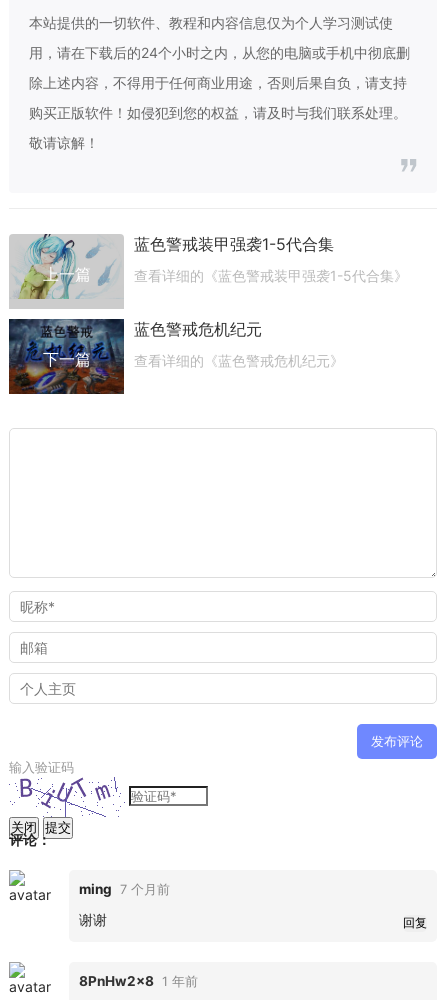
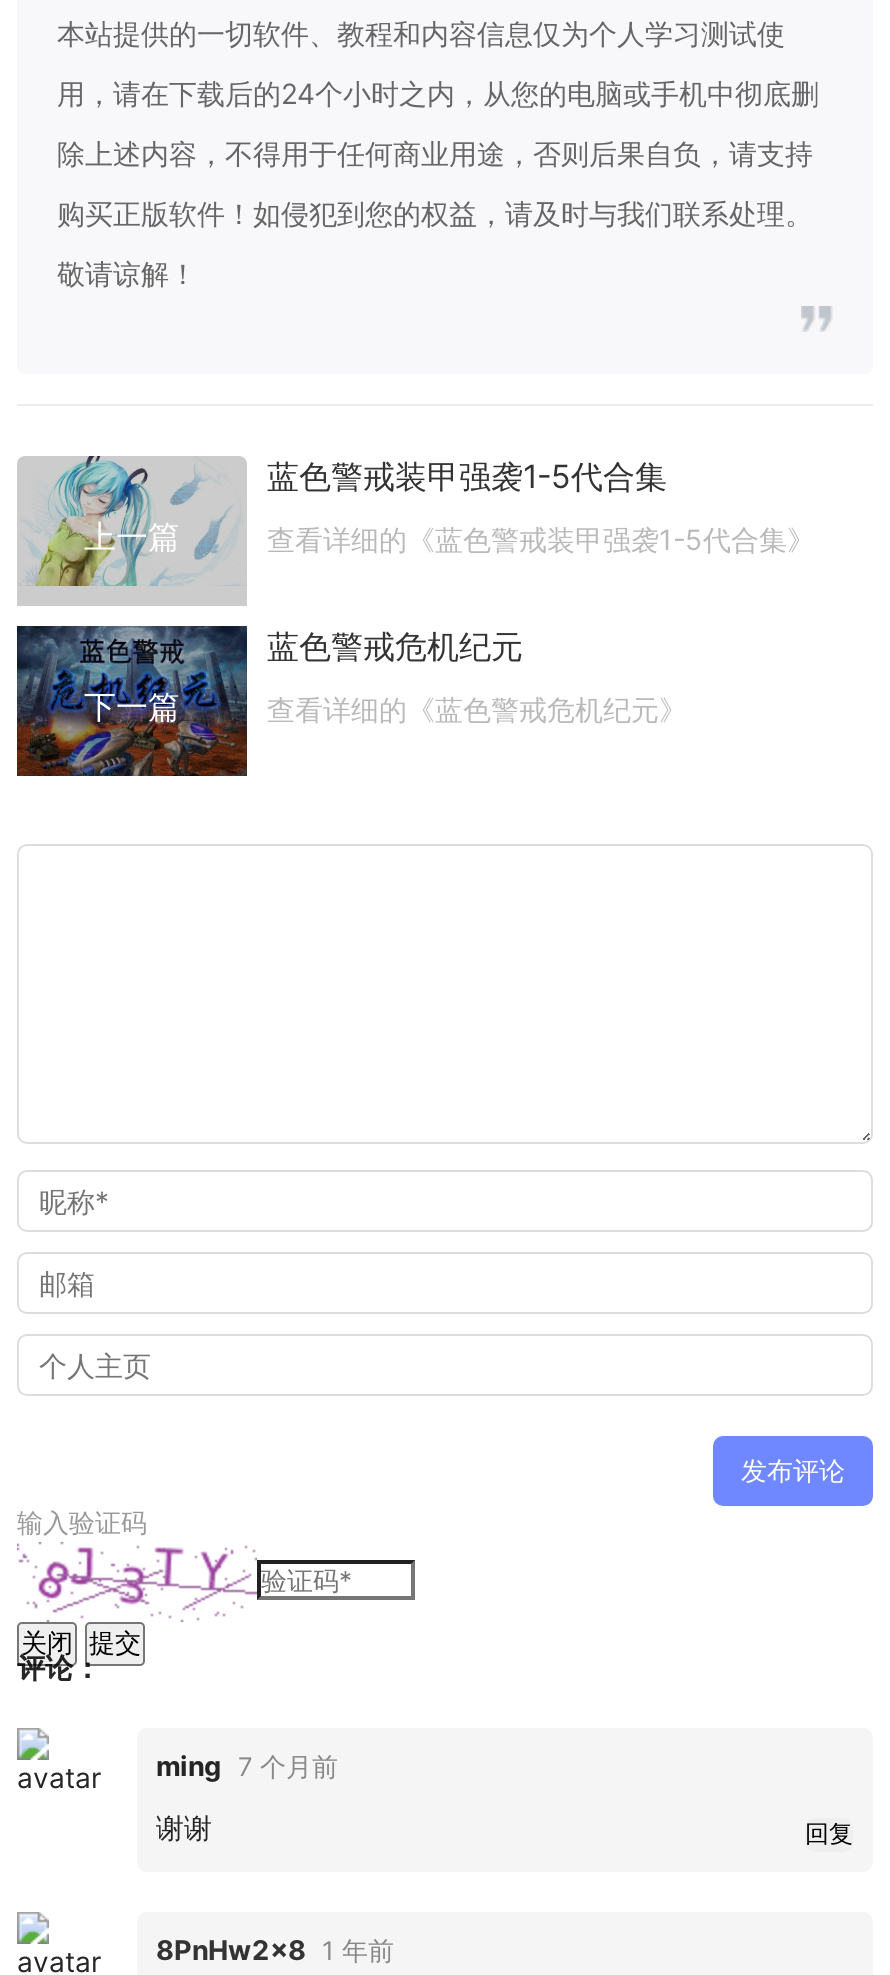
[10,777,128,818] [image] -> [17,1544,257,1620] [image]

